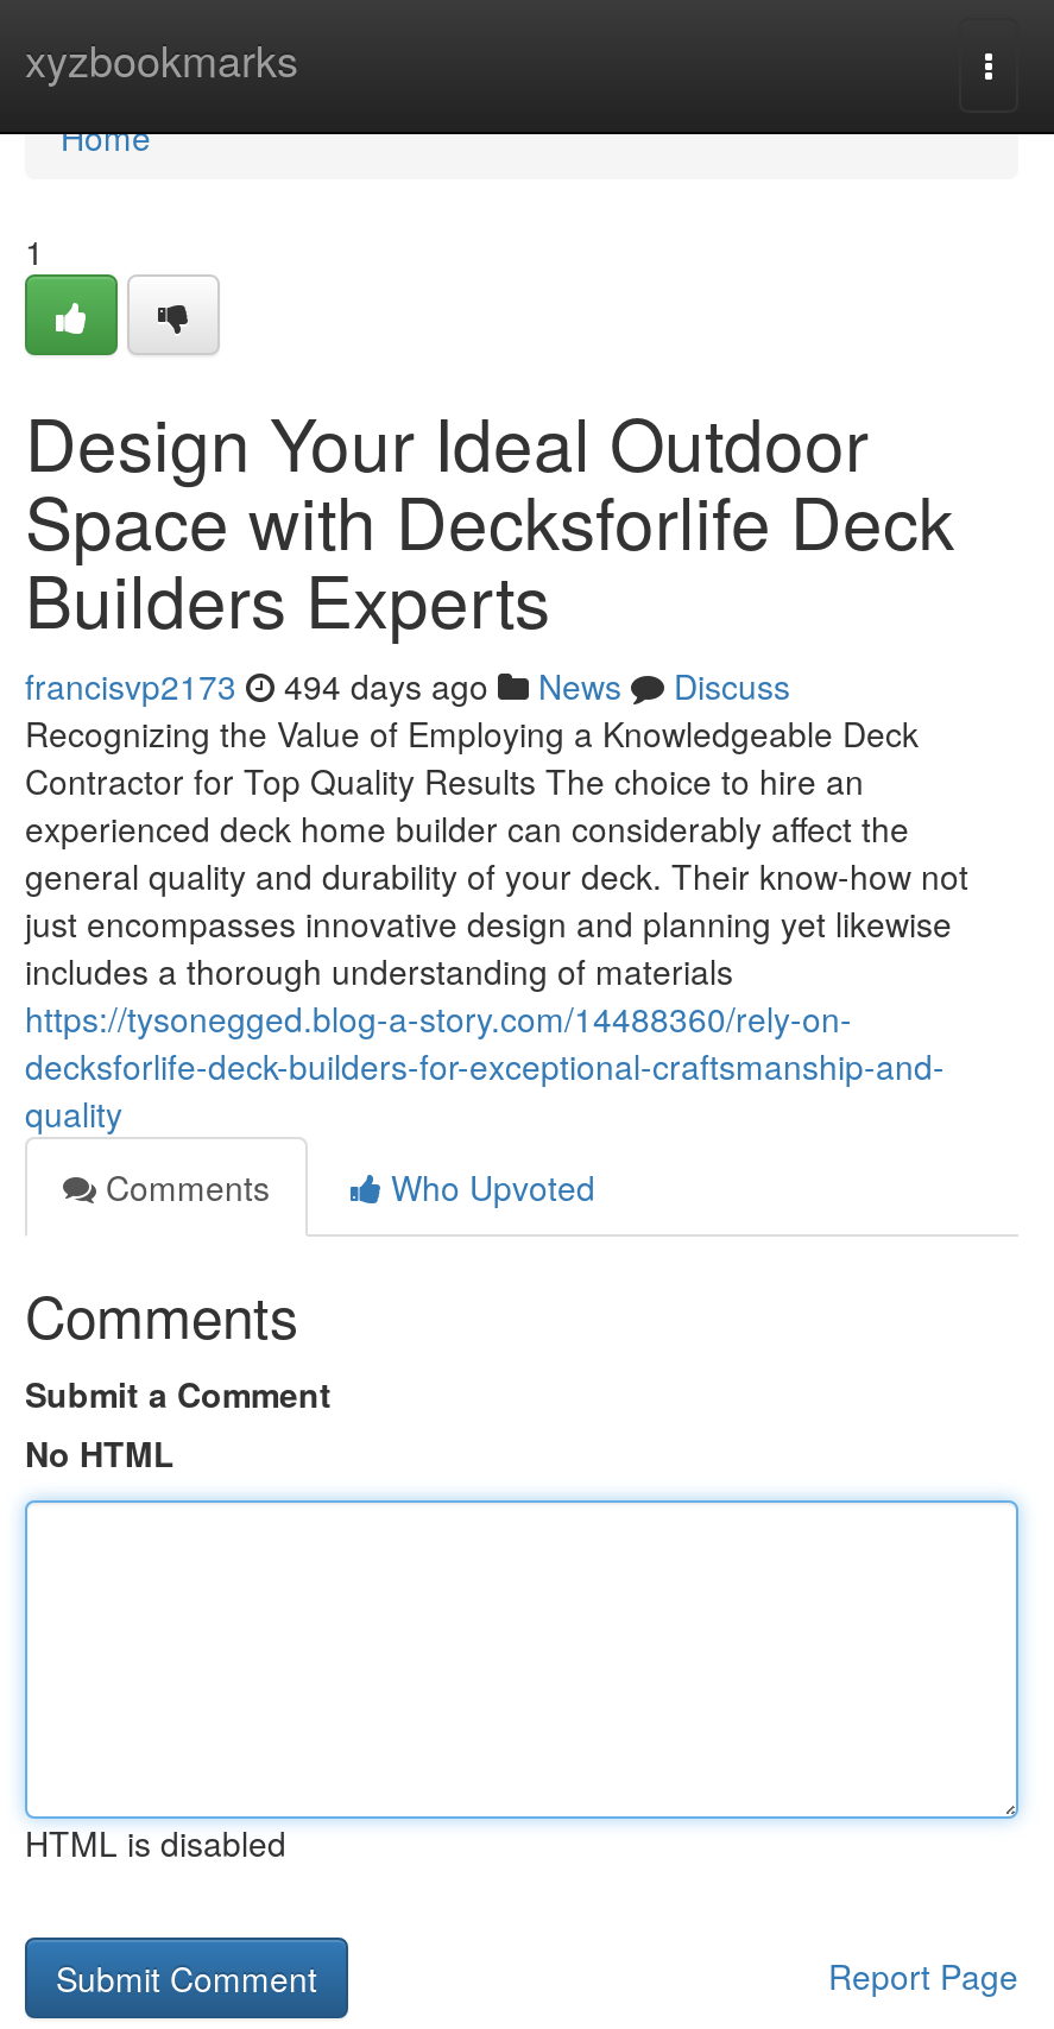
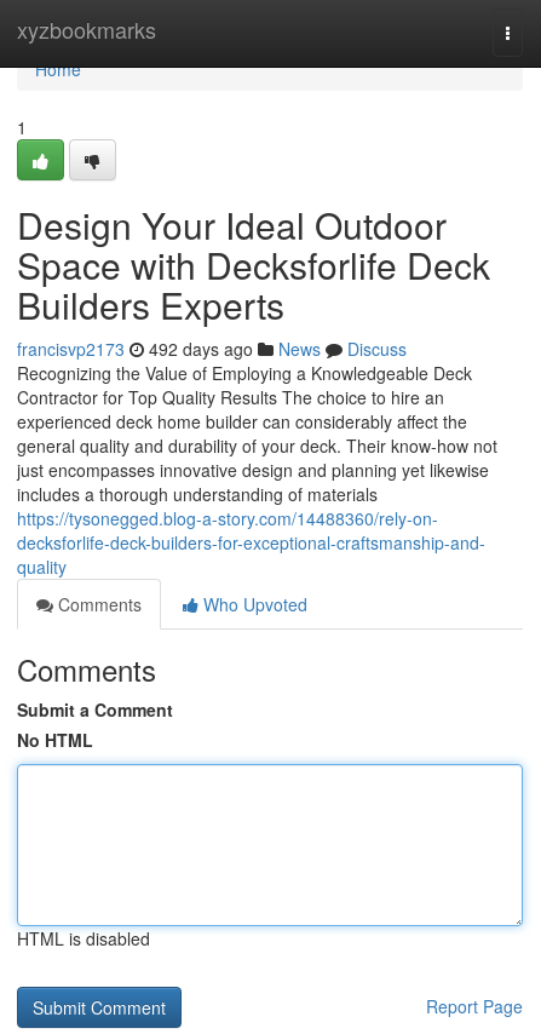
[25,662,790,709] francisvp2173 494 days ago News Discuss -> [17,337,407,361] francisvp2173 492 days ago News Discuss

